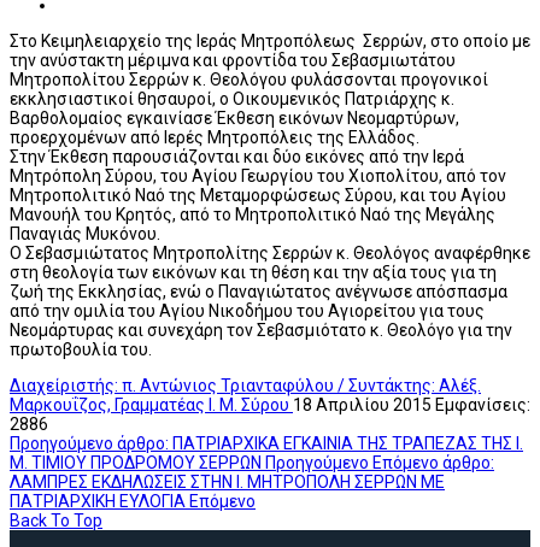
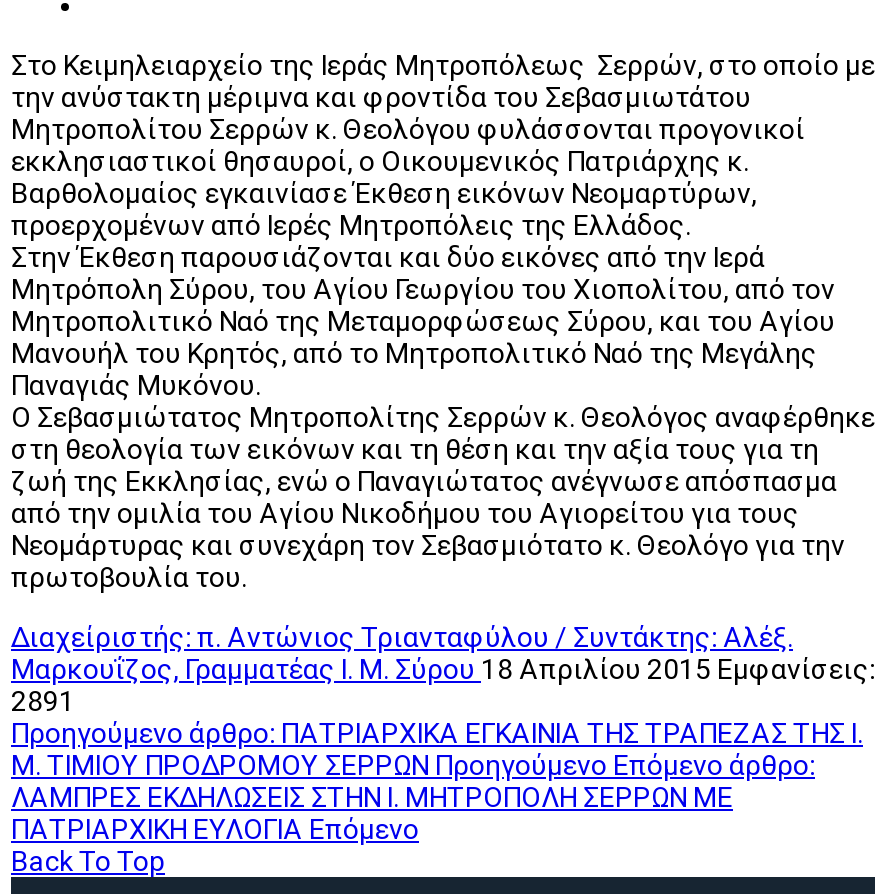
[10,415,48,434] 2886 -> [11,686,75,718] 2891

